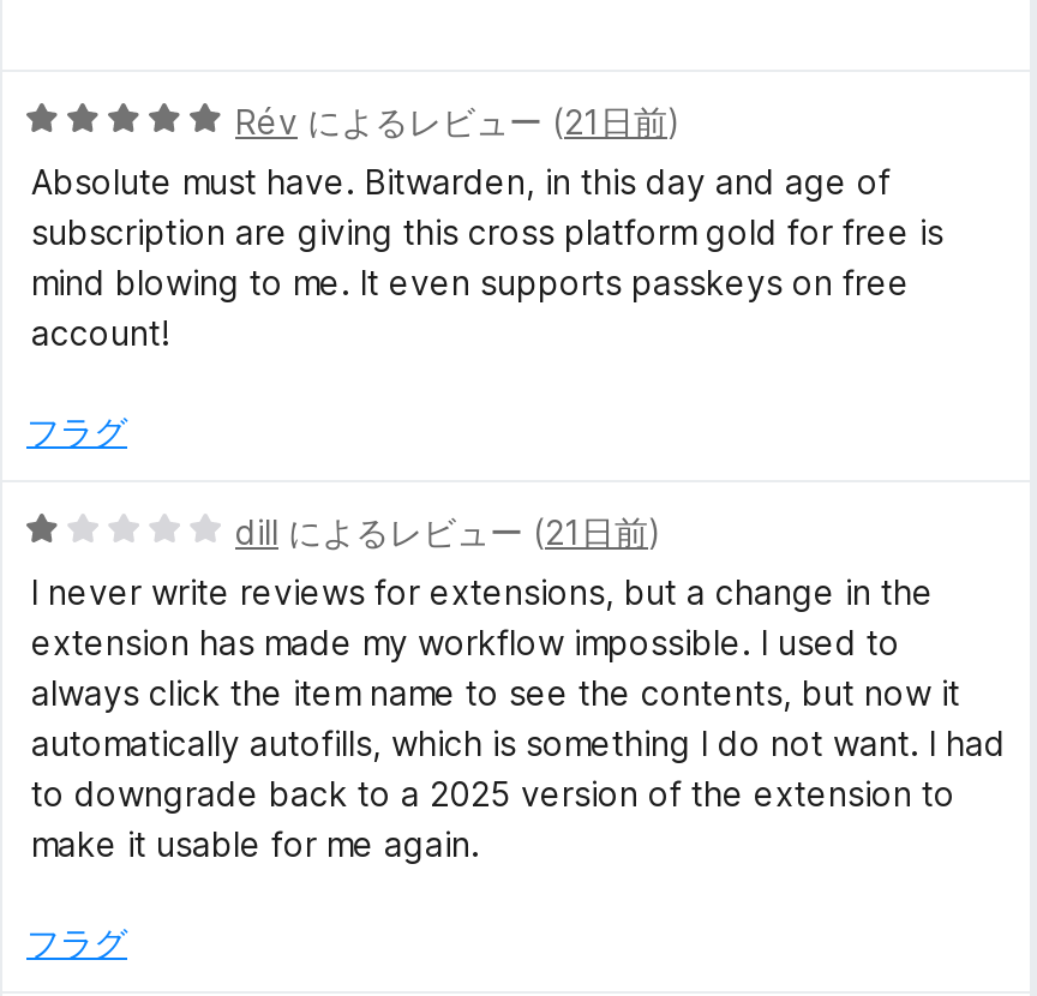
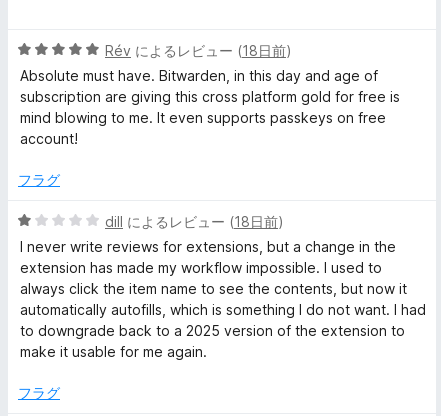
[235,101,682,142] Révによるレビュー (21日前) -> [105,42,292,59] Révによるレビュー (18日前)
[235,511,663,552] dillによるレビュー (21日前) -> [105,213,284,230] dillによるレビュー (18日前)

